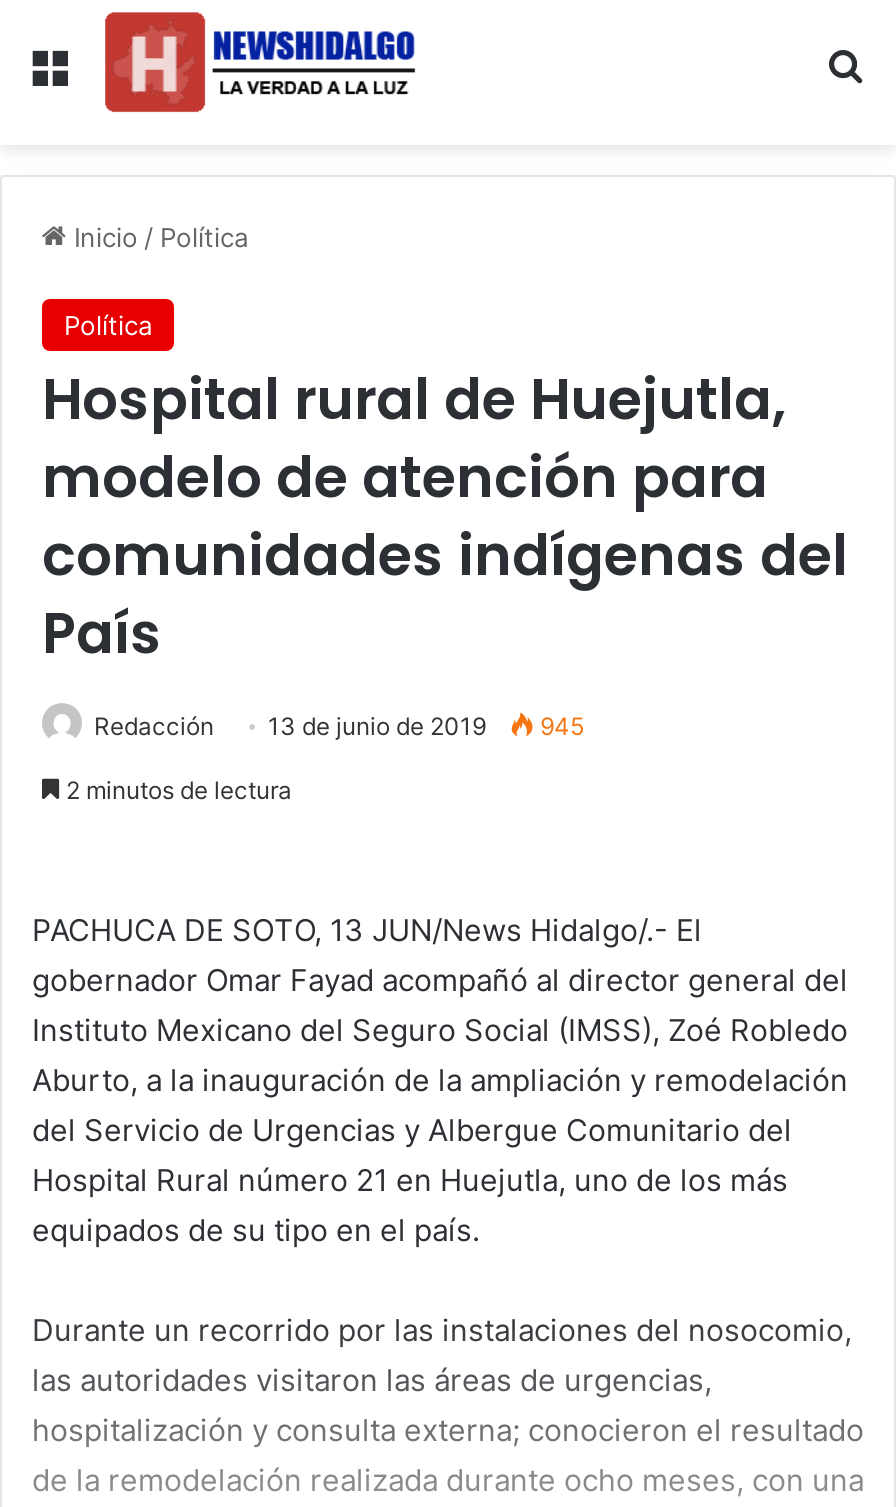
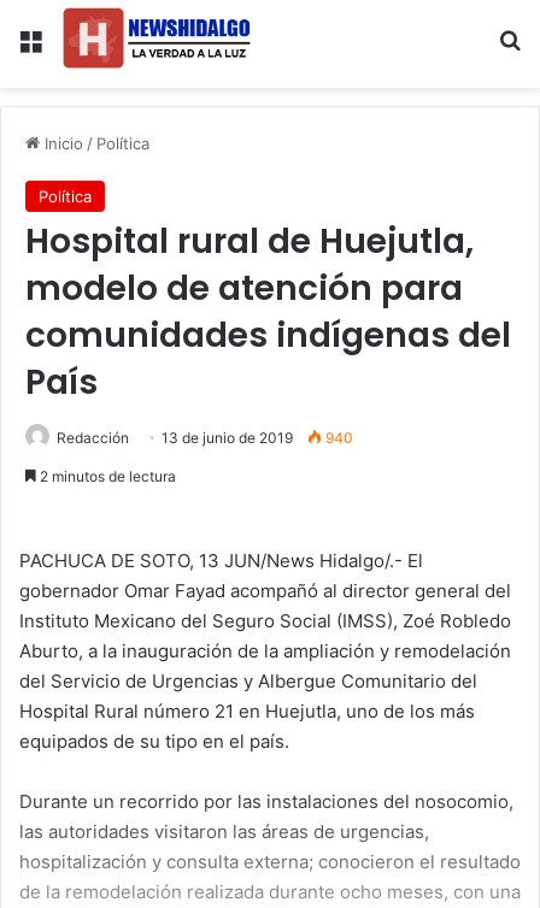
[94,711,584,741] Redacción 13 de junio de 2019 945 -> [57,429,353,447] Redacción 13 de junio de 2019 940

